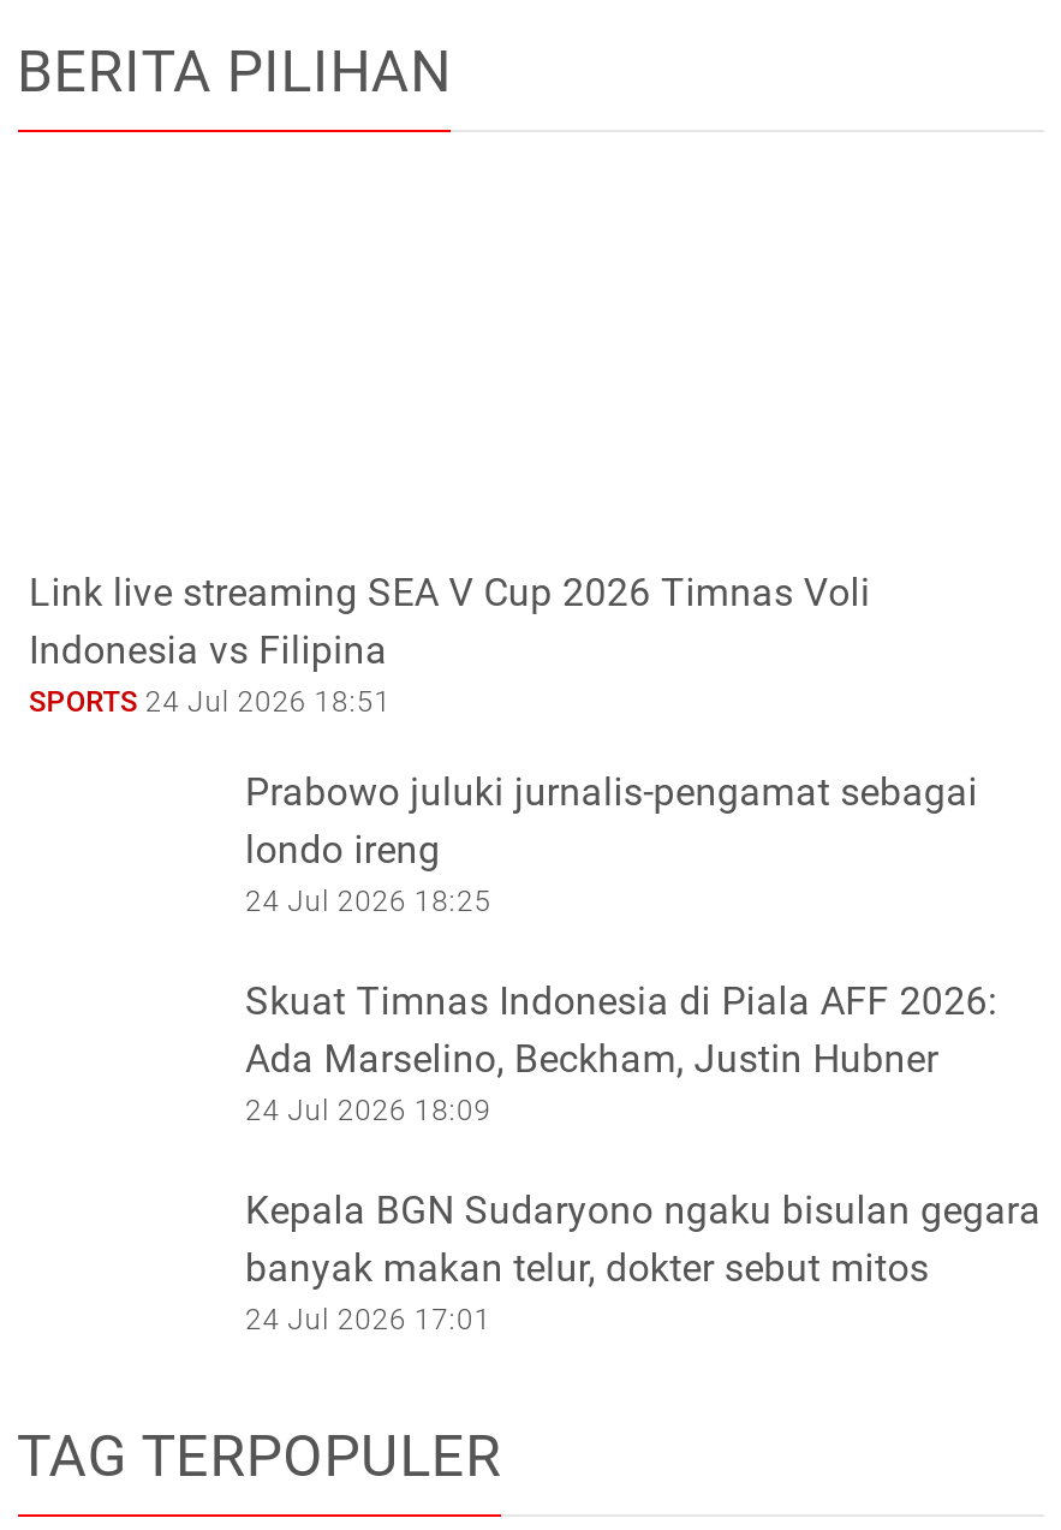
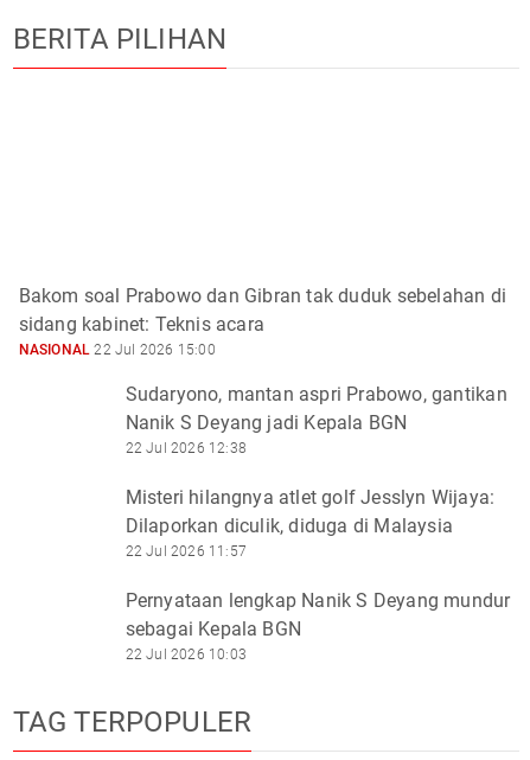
[29,569,870,718] Link live streaming SEA V Cup 2026 Timnas Voli | Indonesia vs Filipina | SPORTS 24 Jul 2026 18:51 -> [18,284,506,358] Bakom soal Prabowo dan Gibran tak duduk sebelahan di | sidang kabinet: Teknis acara | NASIONAL 22 Jul 2026 15:00
[245,768,978,917] Prabowo juluki jurnalis-pengamat sebagai | londo ireng | 24 Jul 2026 18:25 -> [125,382,507,456] Sudaryono, mantan aspri Prabowo, gantikan | Nanik S Deyang jadi Kepala BGN | 22 Jul 2026 12:38
[245,977,998,1126] Skuat Timnas Indonesia di Piala AFF 2026: | Ada Marselino, Beckham, Justin Hubner | 24 Jul 2026 18:09 -> [125,486,495,559] Misteri hilangnya atlet golf Jesslyn Wijaya: | Dilaporkan diculik, diduga di Malaysia | 22 Jul 2026 11:57
[245,1187,1041,1336] Kepala BGN Sudaryono ngaku bisulan gegara | banyak makan telur, dokter sebut mitos | 24 Jul 2026 17:01 -> [125,589,510,662] Pernyataan lengkap Nanik S Deyang mundur | sebagai Kepala BGN | 22 Jul 2026 10:03

